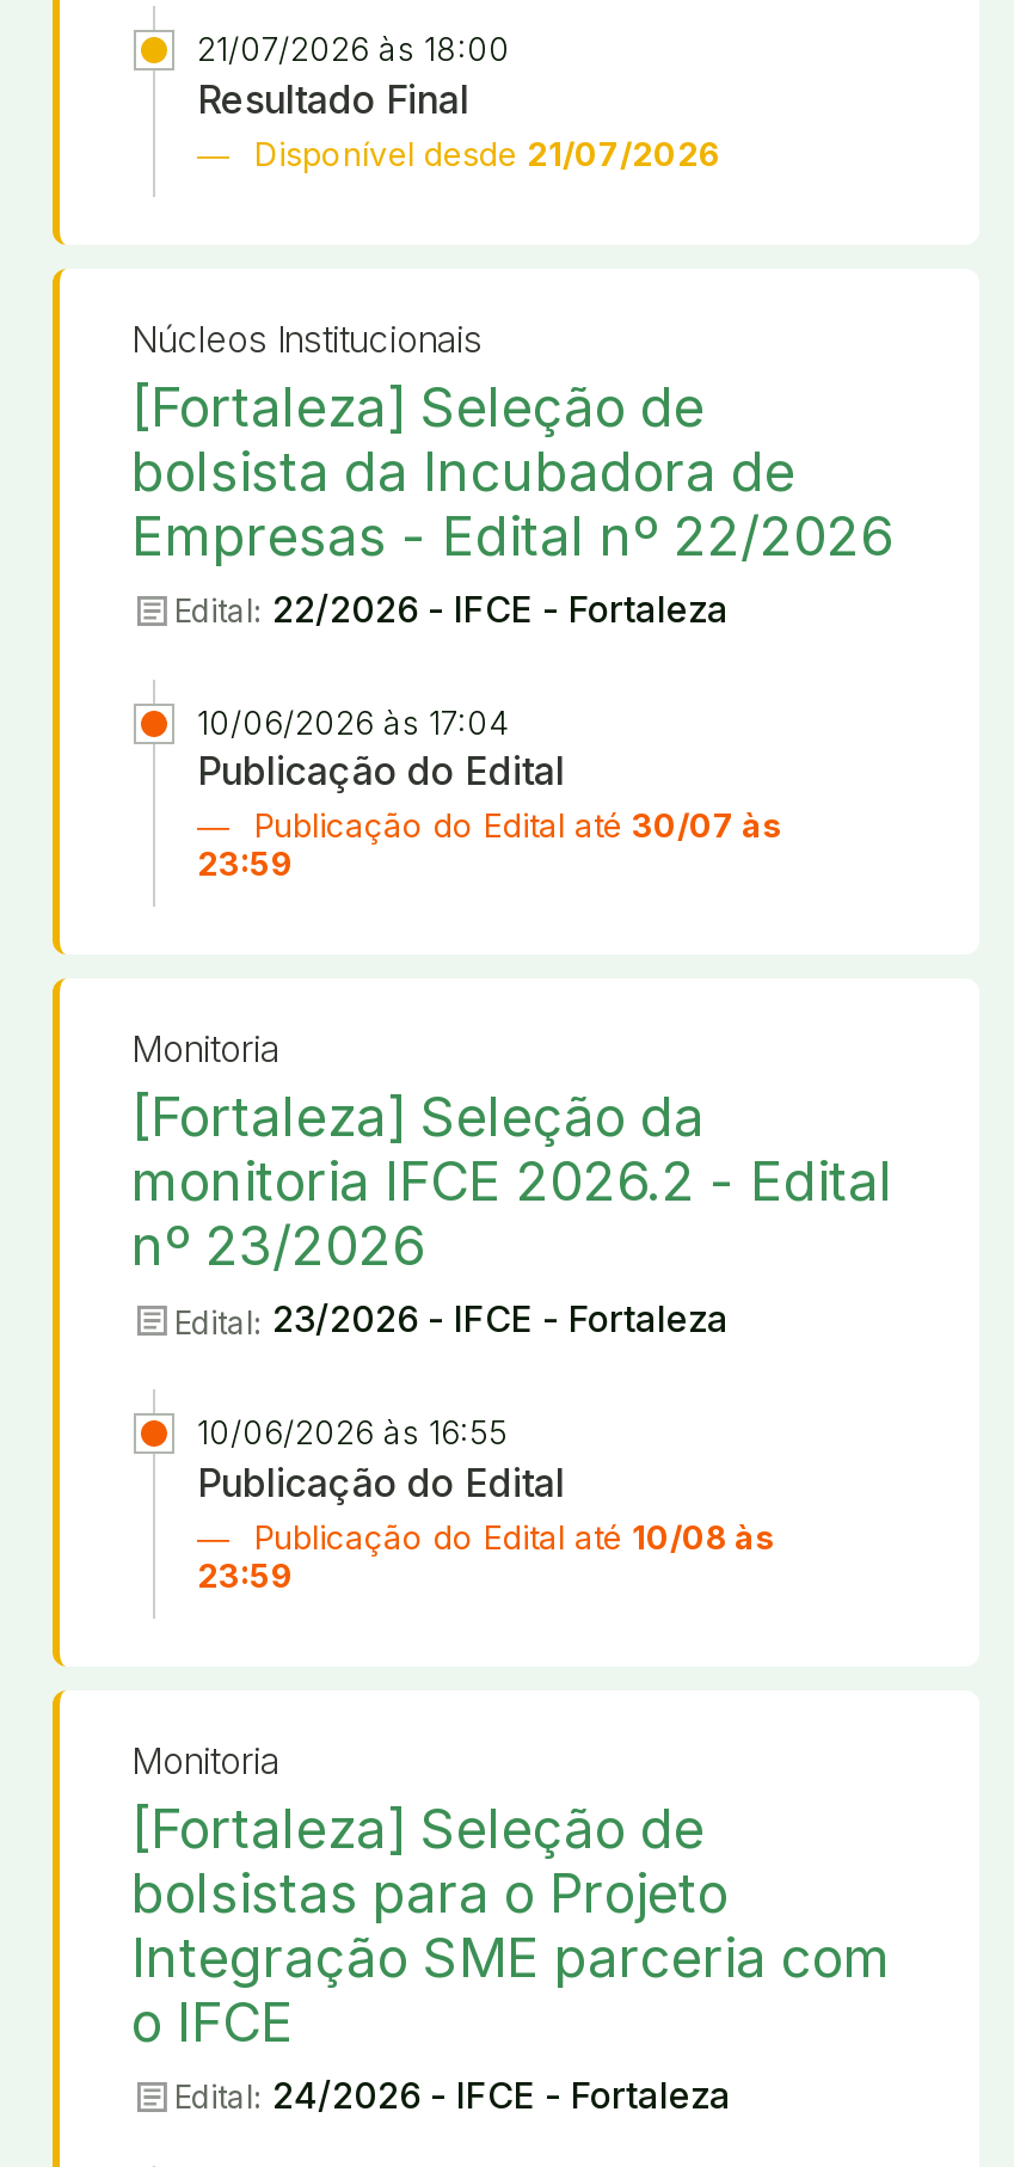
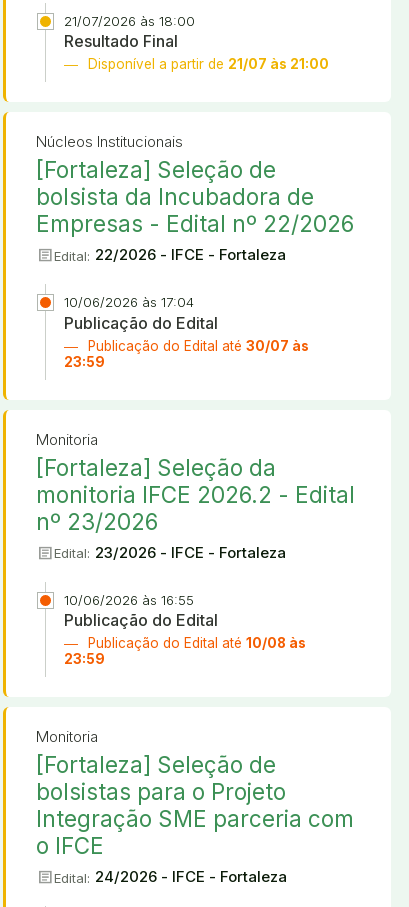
[254,135,723,173] Disponível desde 21/07/2026 -> [87,56,328,72] Disponível a partir de 21/07 às 21:00

